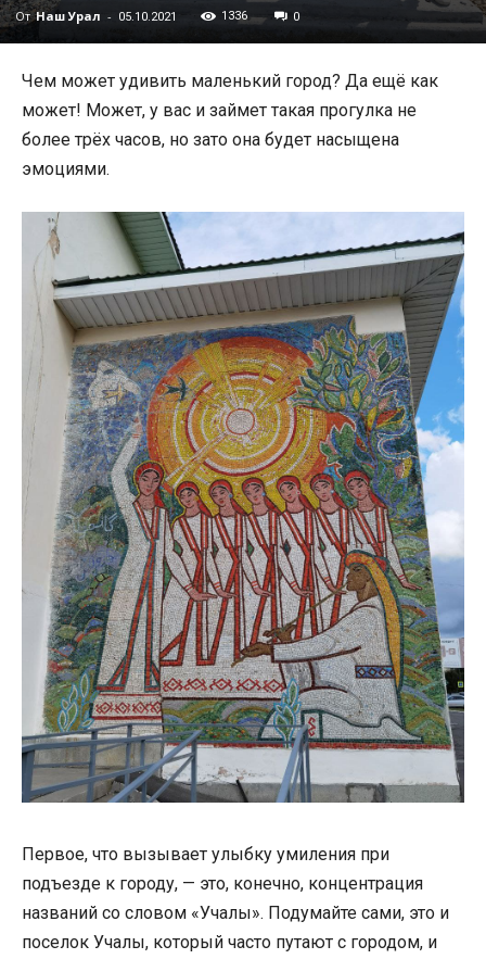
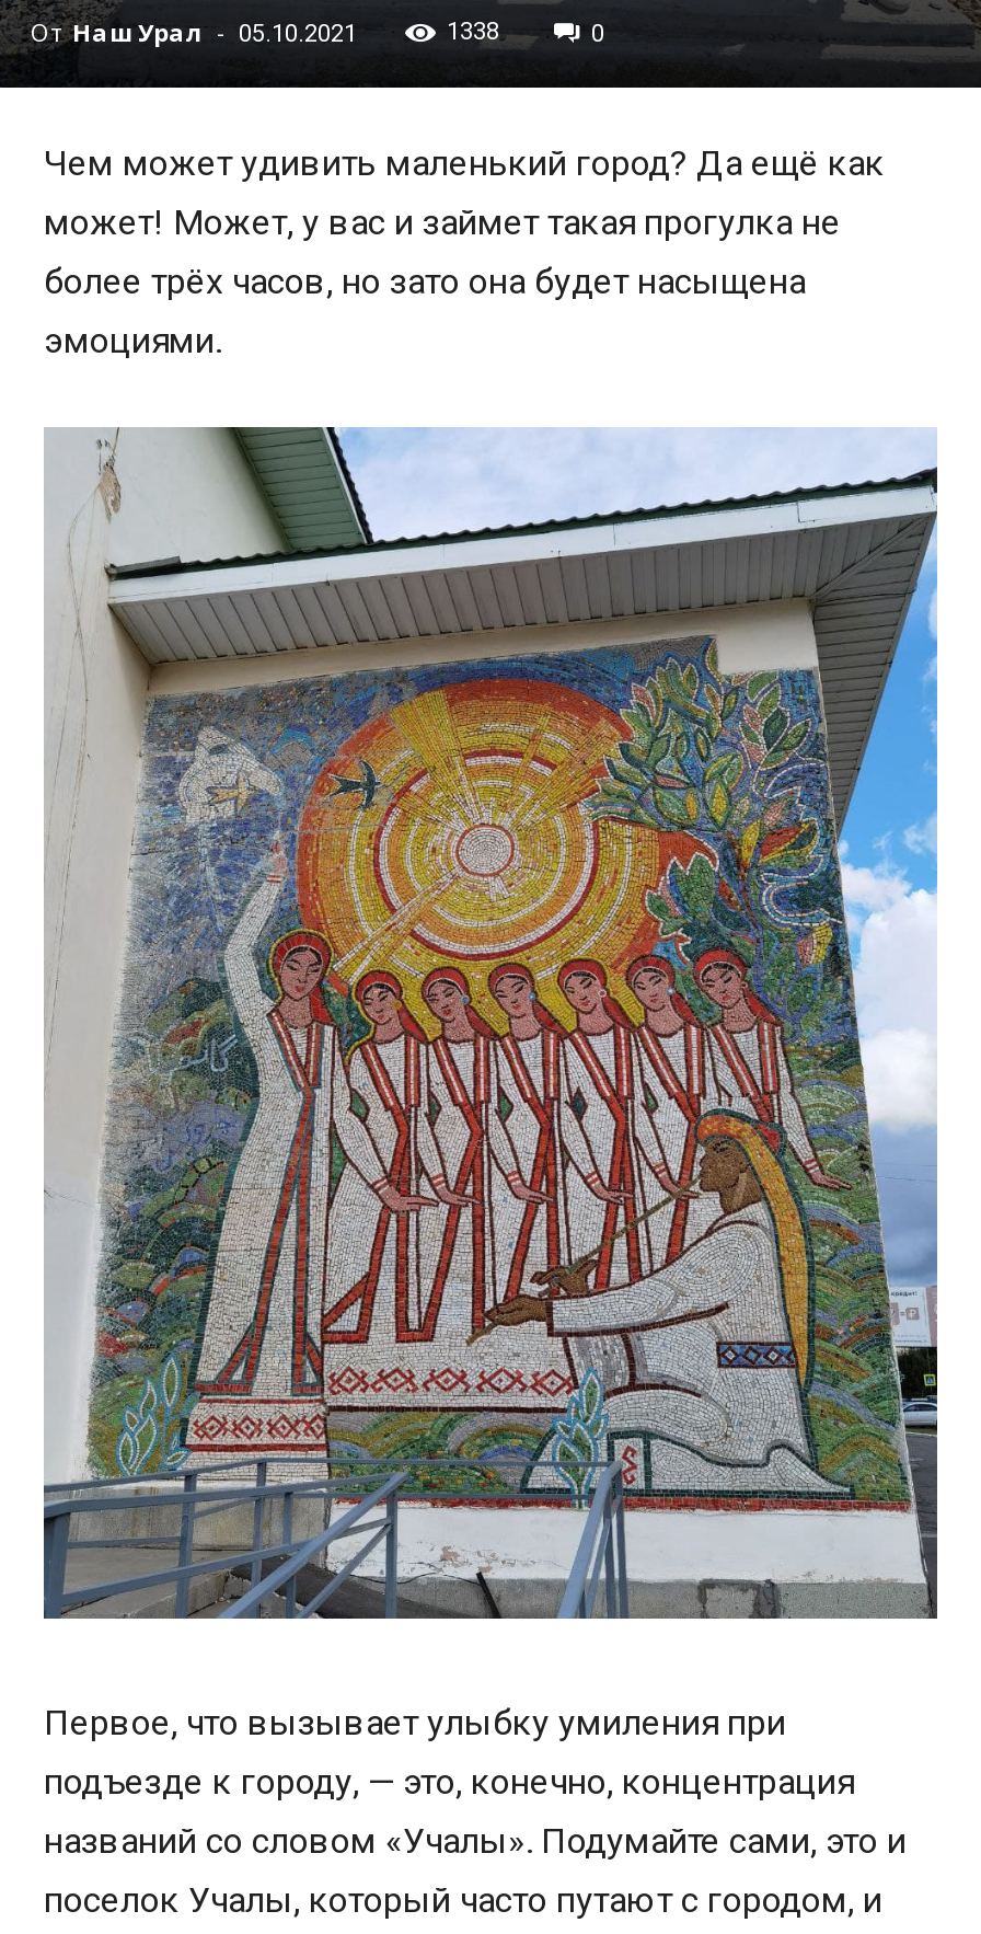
[221,9,247,23] 1336 -> [447,18,499,46] 1338

